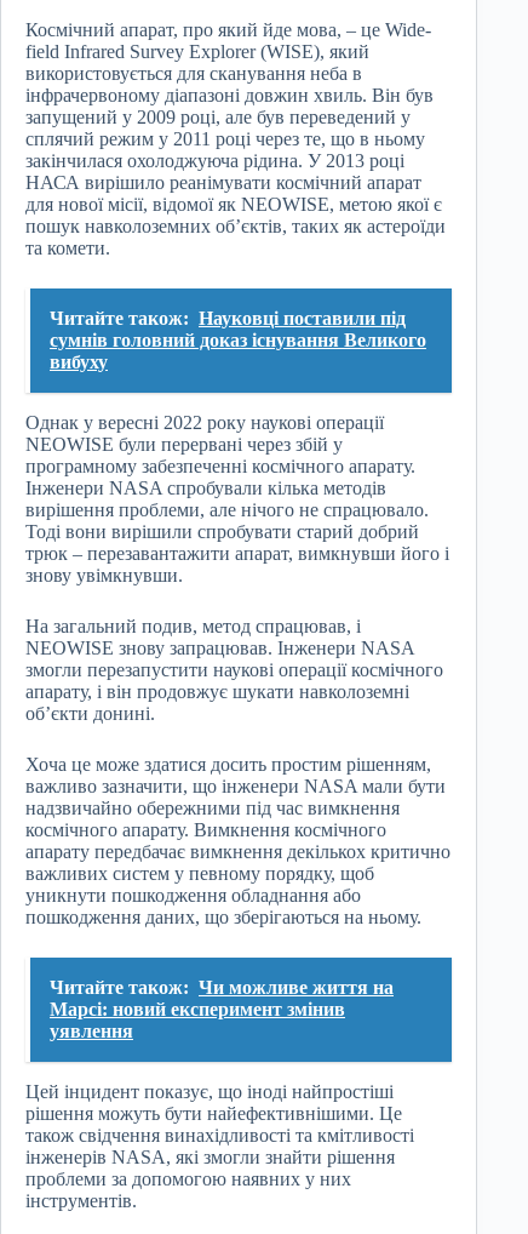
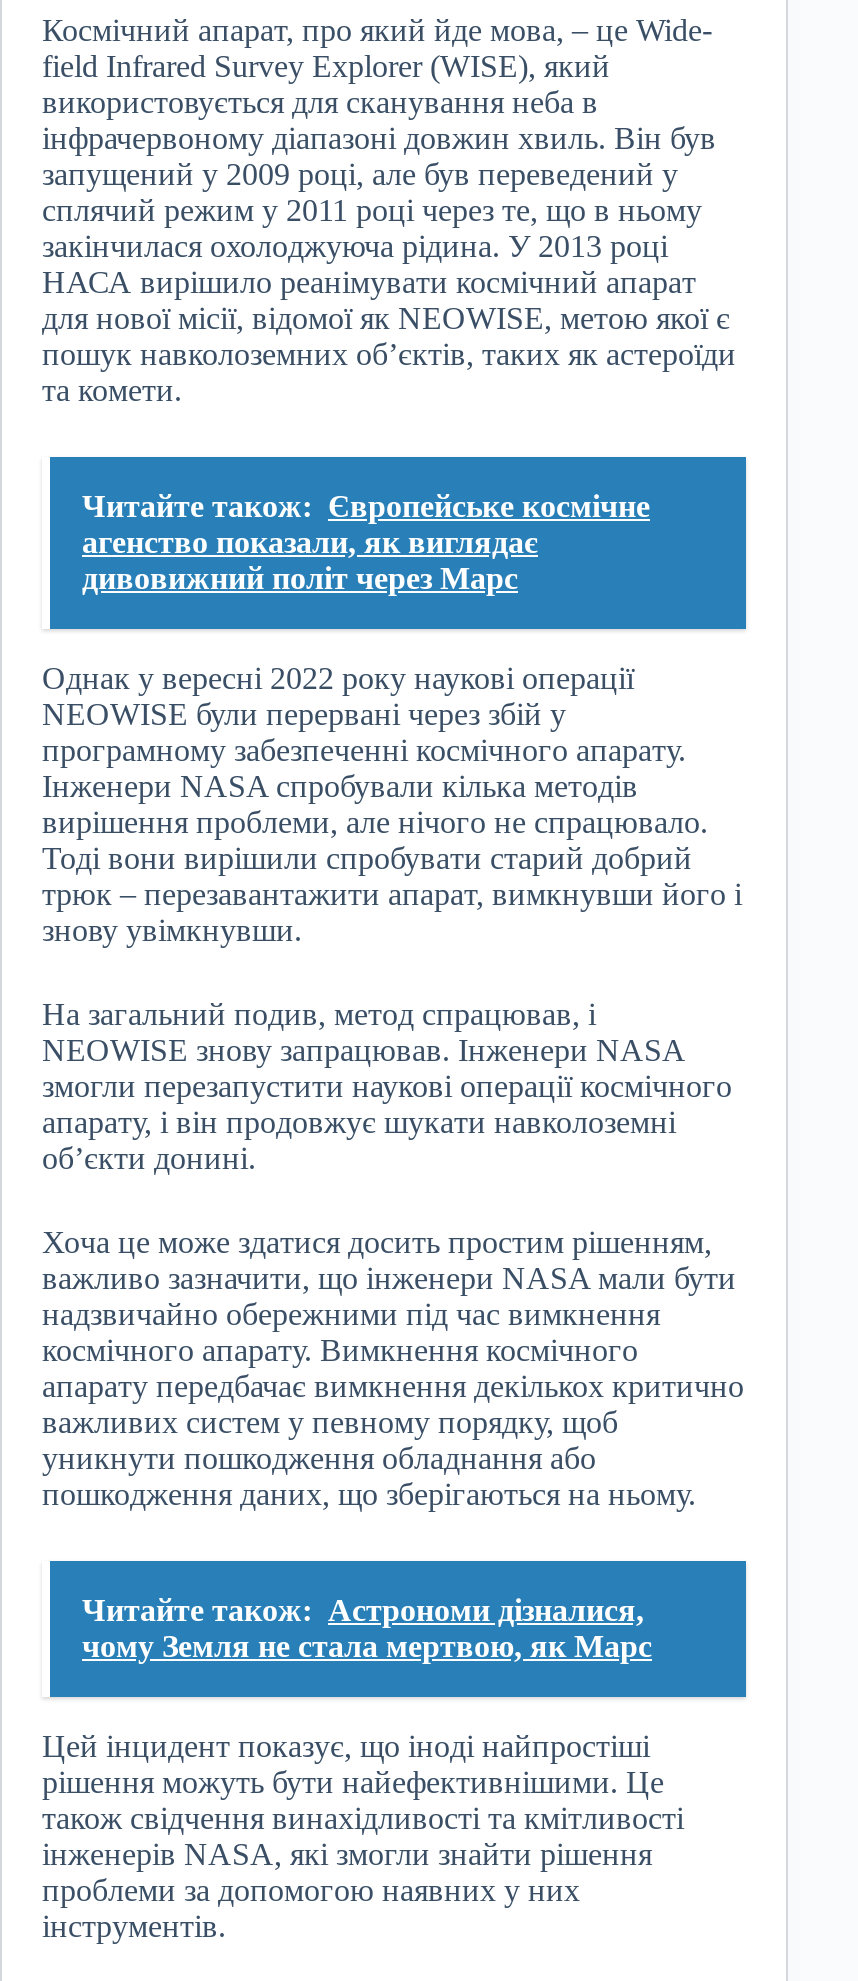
[50,308,426,372] Читайте також: Науковці поставили під | сумнів головний доказ існування Великого | вибуху -> [82,489,650,595] Читайте також: Європейське космічне | агенство показали, як виглядає | дивовижний політ через Марс
[50,977,394,1042] Читайте також: Чи можливе життя на | Марсі: новий експеримент змінив | уявлення -> [82,1593,652,1663] Читайте також: Астрономи дізналися, | чому Земля не стала мертвою, як Марс

